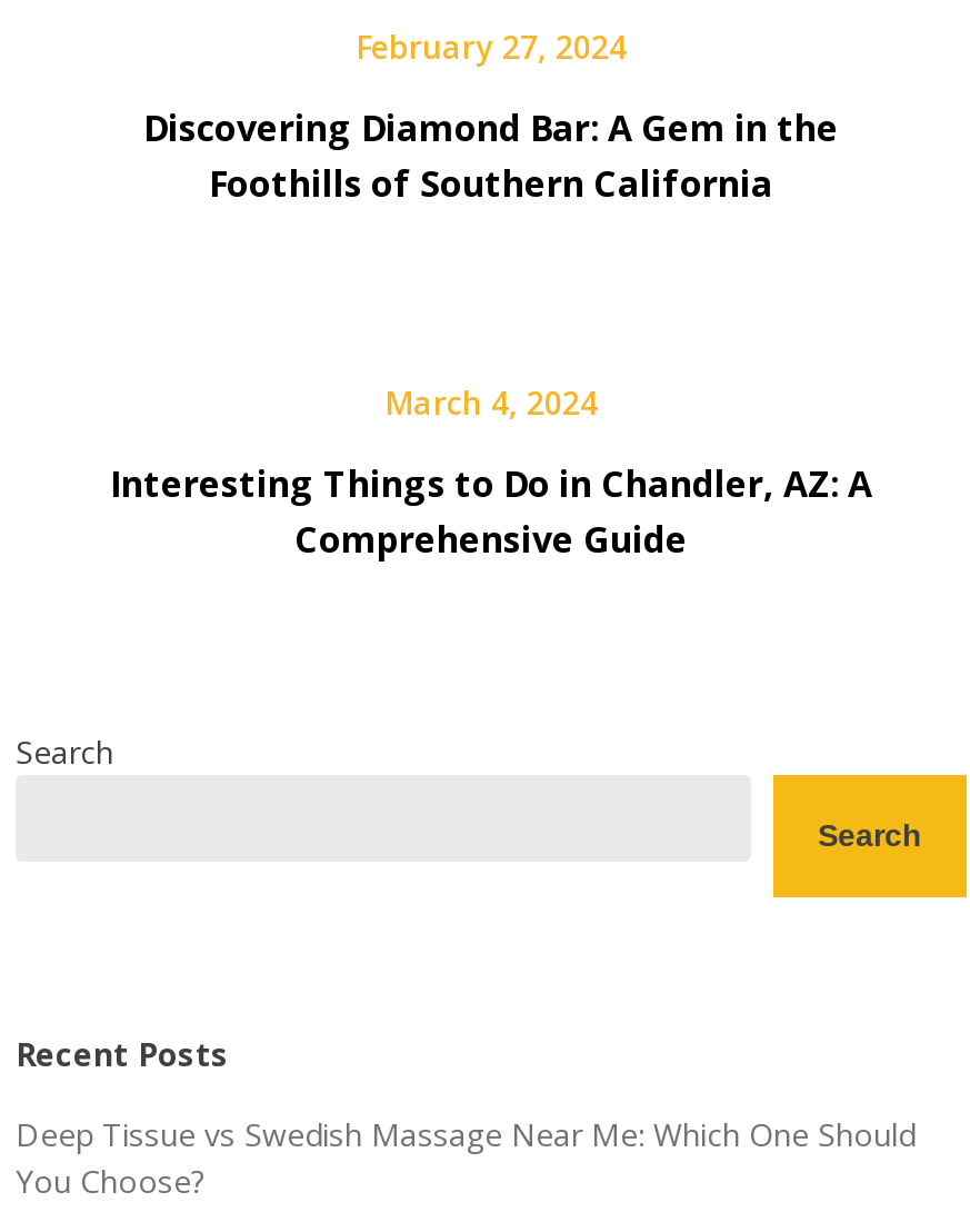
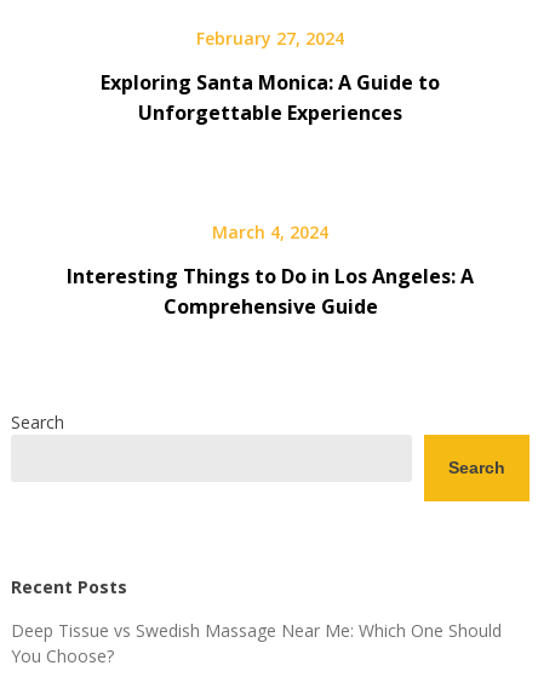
[143,102,839,207] Discovering Diamond Bar: A Gem in the | Foothills of Southern California -> [101,68,440,125] Exploring Santa Monica: A Guide to | Unforgettable Experiences
[110,458,872,507] Interesting Things to Do in Chandler, AZ: A -> [67,262,474,289] Interesting Things to Do in Los Angeles: A

